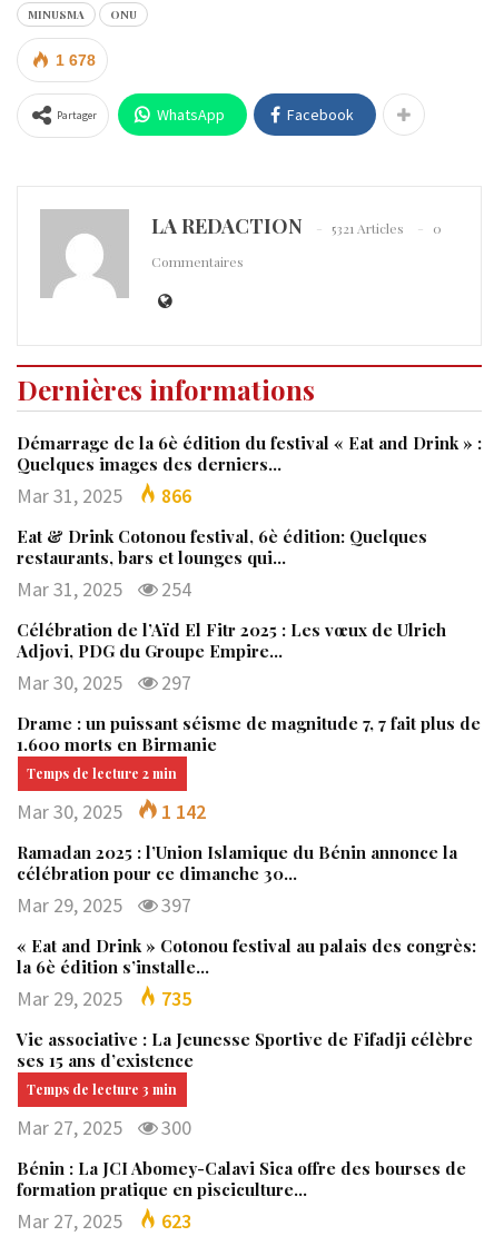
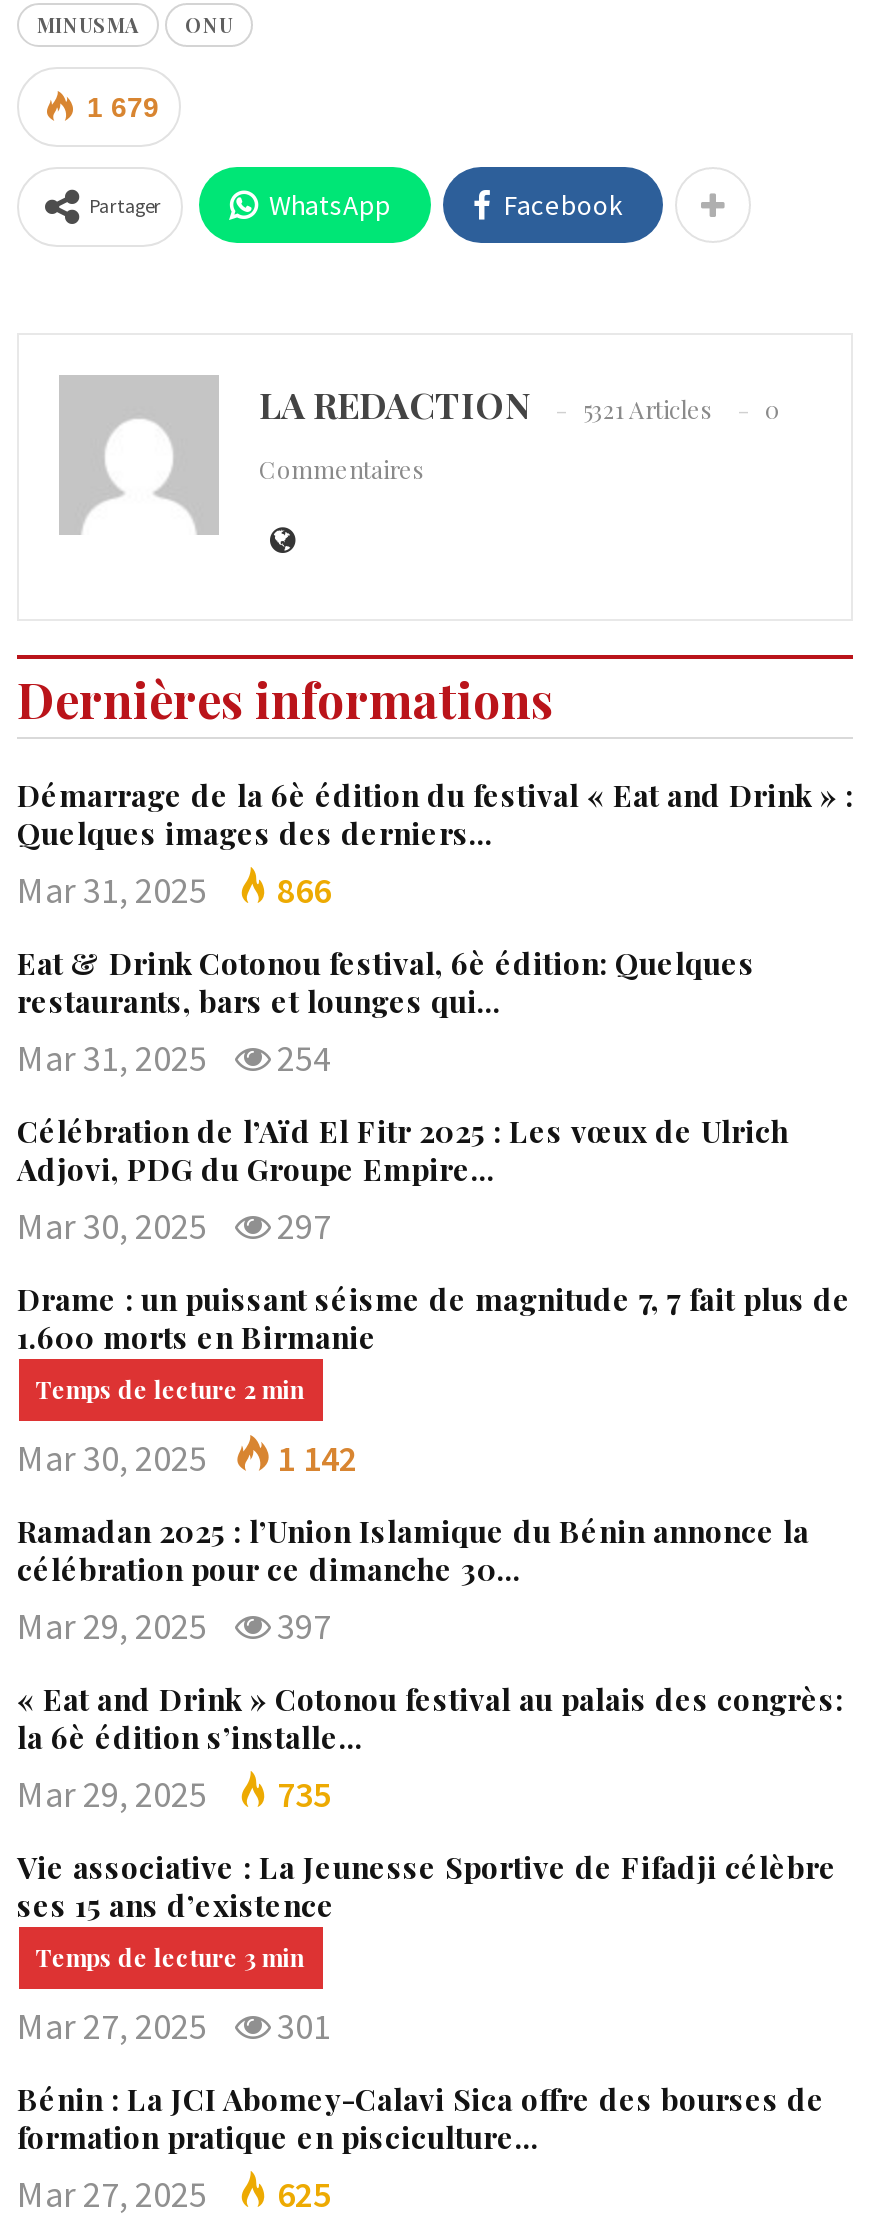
[56,51,96,69] 1 678 -> [87,91,159,123] 1 679
[17,1115,191,1140] Mar 27, 2025 300 -> [17,2003,331,2049] Mar 27, 2025 301
[17,1208,191,1234] Mar 27, 2025 623 -> [17,2171,331,2217] Mar 27, 2025 625

